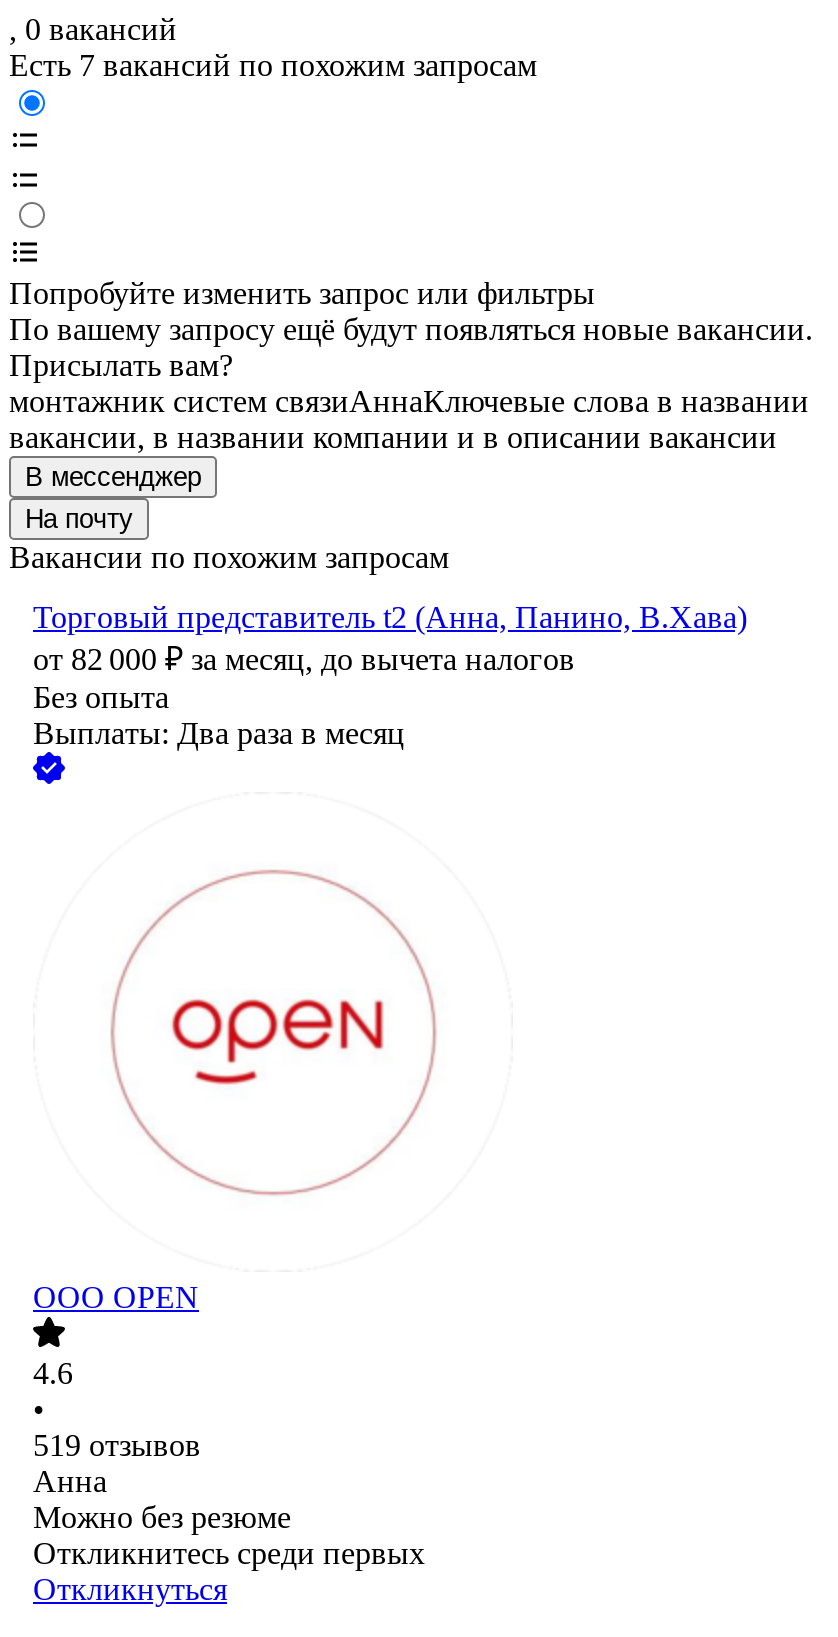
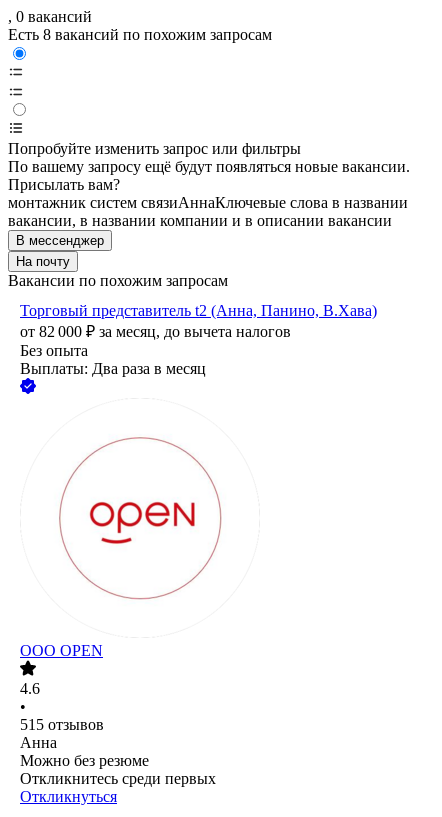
[9,49,537,83] Есть 7 вакансий по похожим запросам -> [8,26,272,43] Есть 8 вакансий по похожим запросам
[33,1429,201,1463] 519 отзывов -> [20,716,104,733] 515 отзывов

